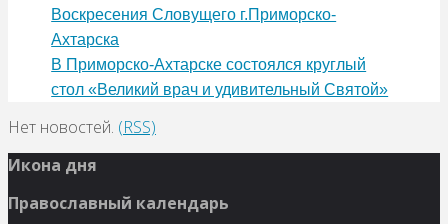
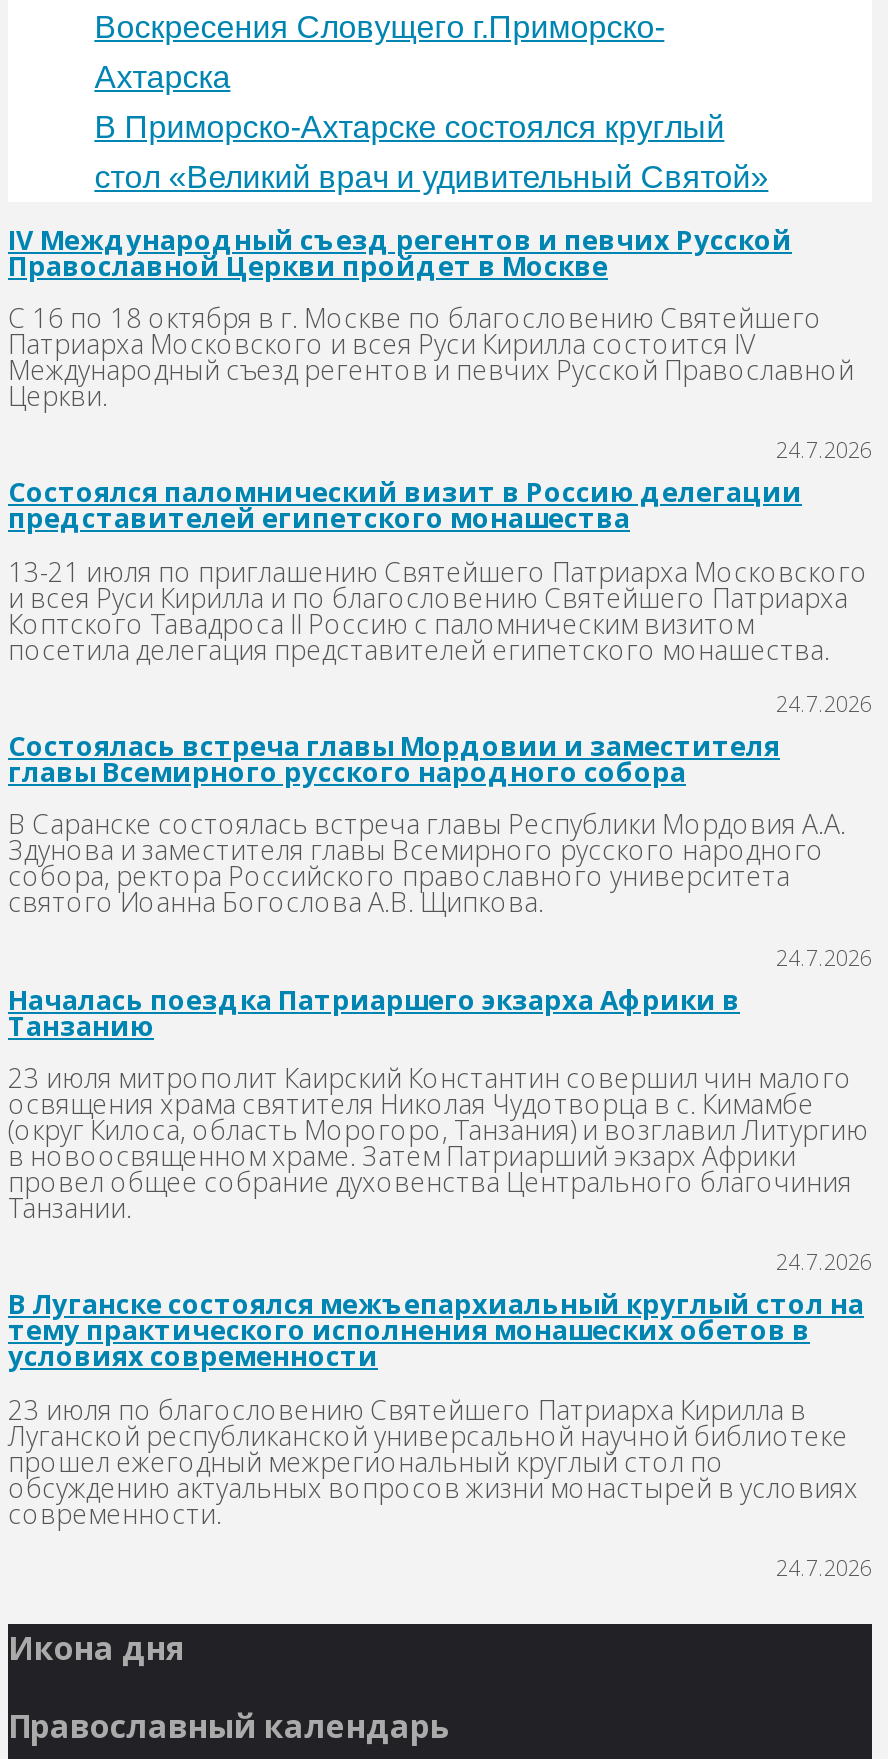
[8,116,156,138] Нет новостей. (RSS) -> [8,222,872,1582] IV Международный съезд регентов и певчих Русской | Православной Церкви пройдет в Москве | С 16 по 18 октября в г. Москве по благословению Святейшего | Патриарха Московского и всея Руси Кирилла состоится IV | Международный съезд регентов и певчих Русской Православной | Церкви. | 24.7.2026 | Состоялся паломнический визит в Россию делегации | представителей египетского монашества | 13-21 июля по приглашению Святейшего Патриарха Московского | и всея Руси Кирилла и по благословению Святейшего Патриарха | Коптского Тавадроса II Россию с паломническим визитом | посетила делегация представителей египетского монашества. | 24.7.2026 | Состоялась встреча главы Мордовии и заместителя | главы Всемирного русского народного собора | В Саранске состоялась встреча главы Республики Мордовия А.А. | Здунова и заместителя главы Всемирного русского народного | собора, ректора Российского православного университета | святого Иоанна Богослова А.В. Щипкова. | 24.7.2026 | Началась поездка Патриаршего экзарха Африки в | Танзанию | 23 июля митрополит Каирский Константин совершил чин малого | освящения храма святителя Николая Чудотворца в с. Кимамбе | (округ Килоса, область Морогоро, Танзания) и возглавил Литургию | в новоосвященном храме. Затем Патриарший экзарх Африки | провел общее собрание духовенства Центрального благочиния | Танзании. | 24.7.2026 | В Луганске состоялся межъепархиальный круглый стол на | тему практического исполнения монашеских обетов в | условиях современности | 23 июля по благословению Святейшего Патриарха Кирилла в | Луганской республиканской универсальной научной библиотеке | прошел ежегодный межрегиональный круглый стол по | обсуждению актуальных вопросов жизни монастырей в условиях | современности. | 24.7.2026

